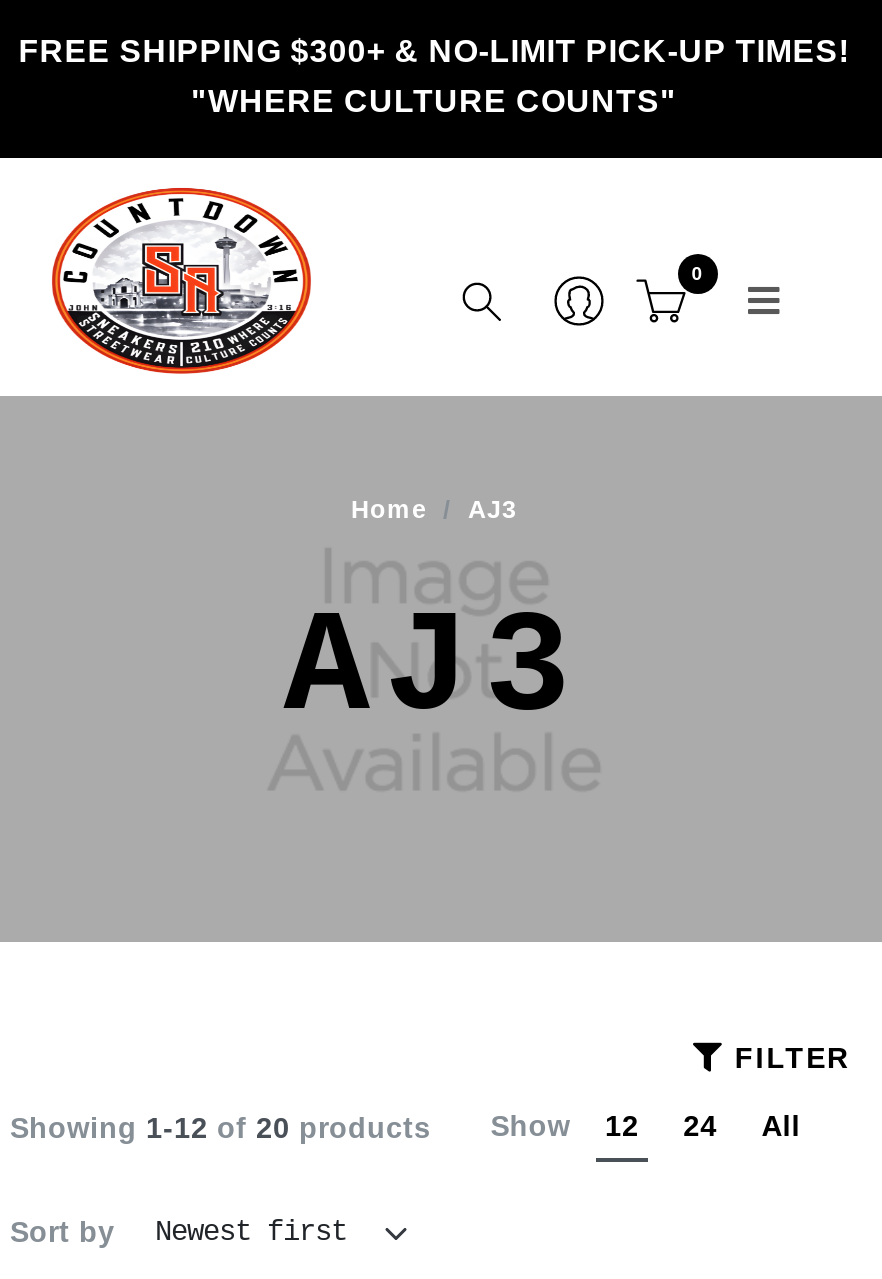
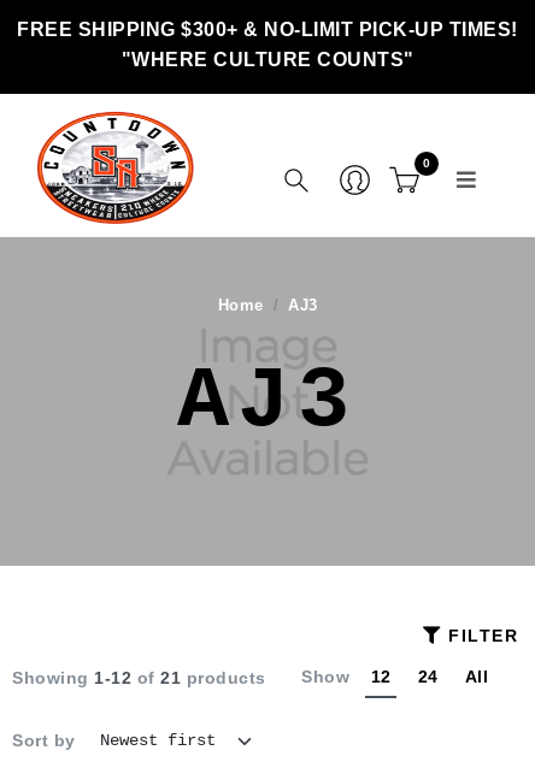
[10,1112,431,1144] Showing 1-12 of 20 products -> [12,668,266,687] Showing 1-12 of 21 products

